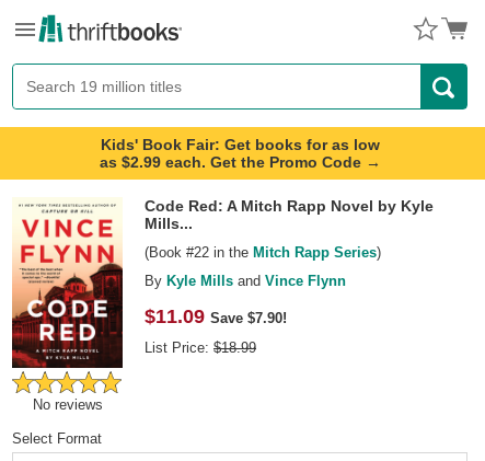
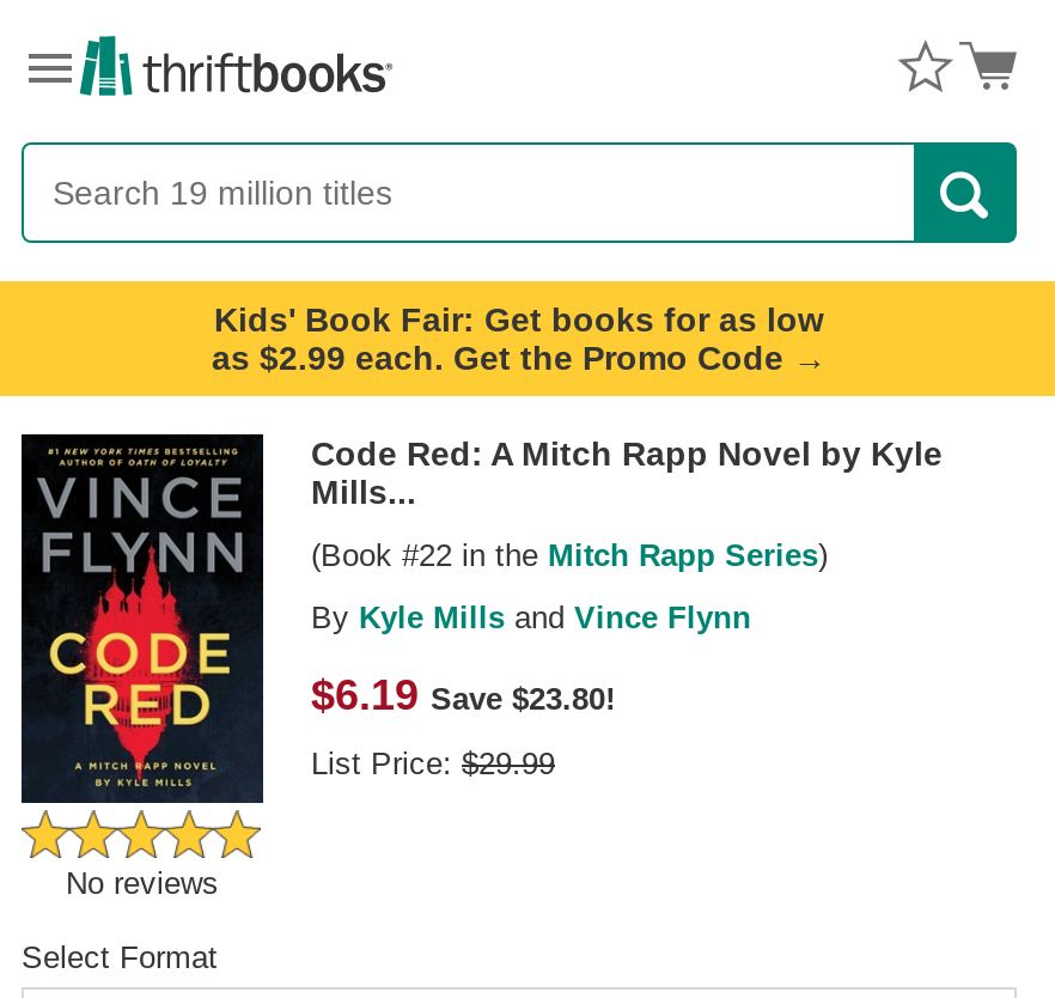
[11,197,287,369] [image] | $11.09 Save $7.90! -> [19,432,615,805] [image] | $6.19 Save $23.80!
[145,339,256,355] List Price: $18.99 -> [311,745,555,780] List Price: $29.99

